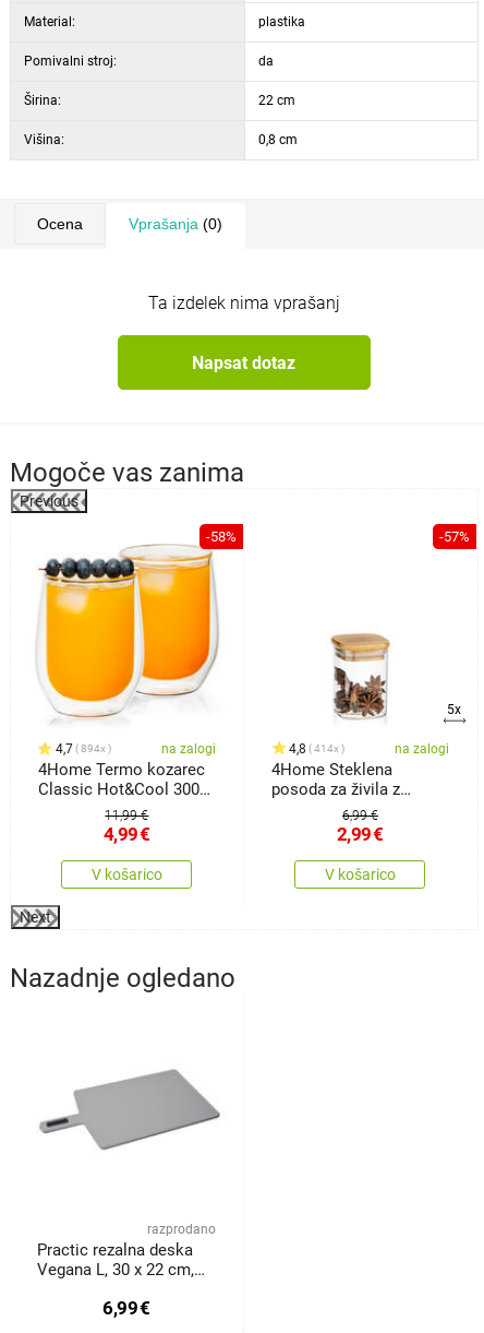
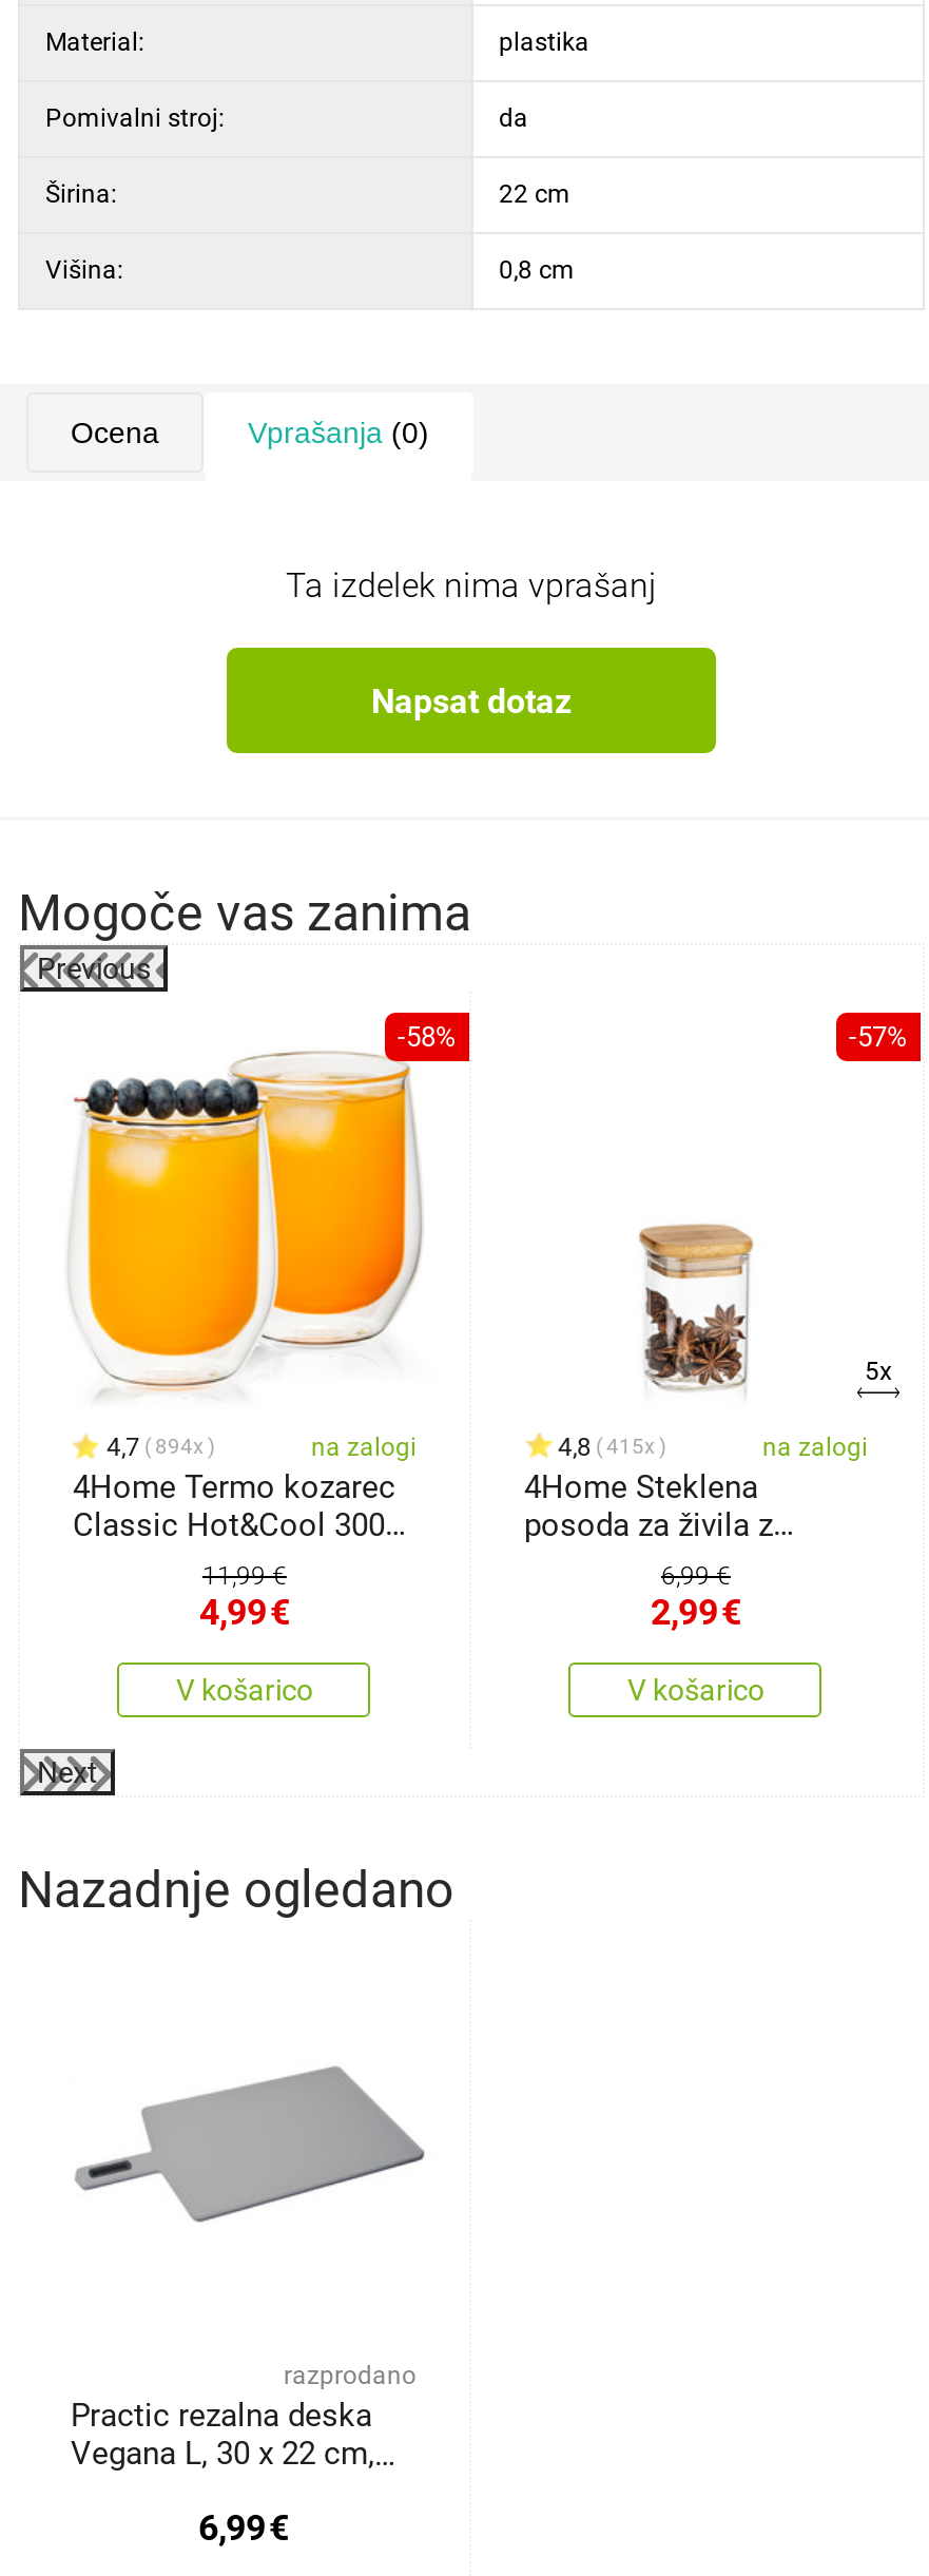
[289,741,341,756] 4,8 414x -> [558,1432,659,1461] 4,8 415x

